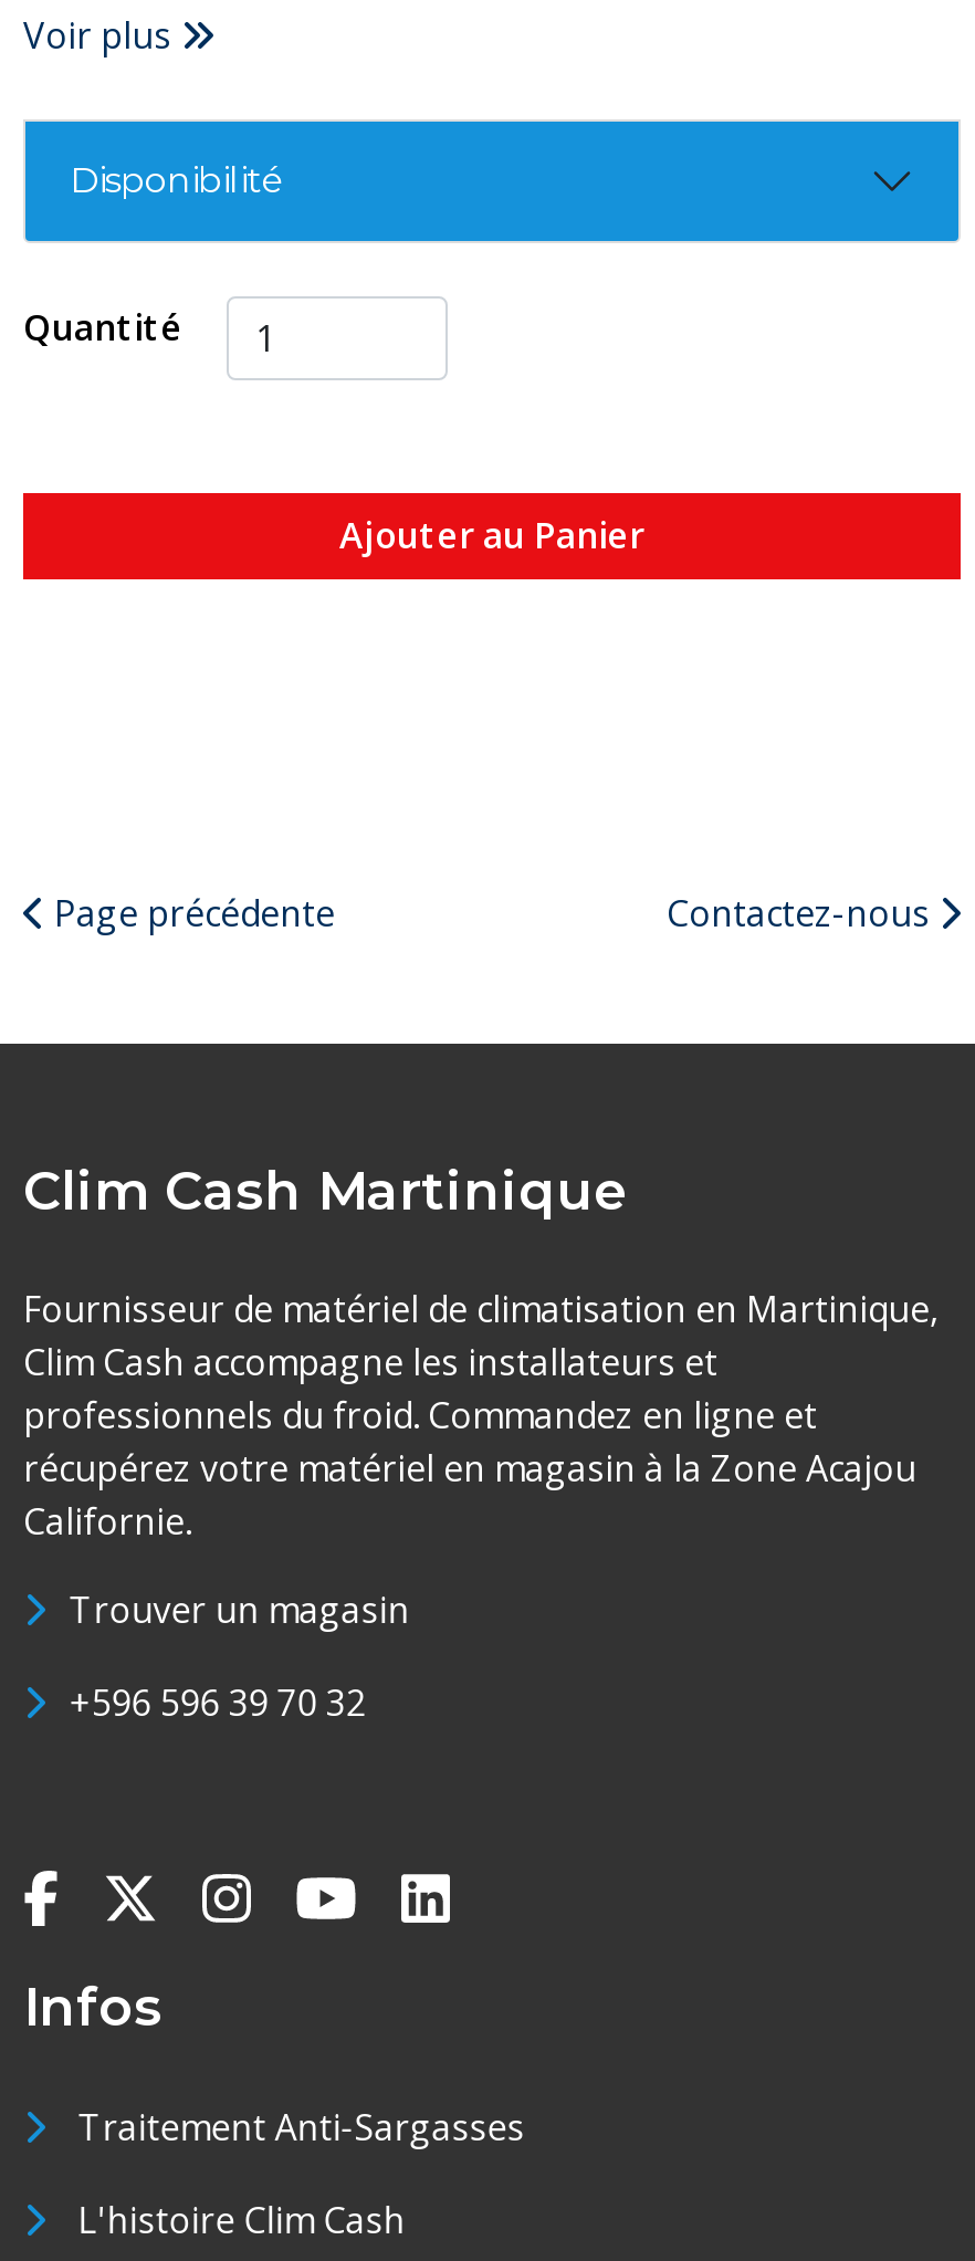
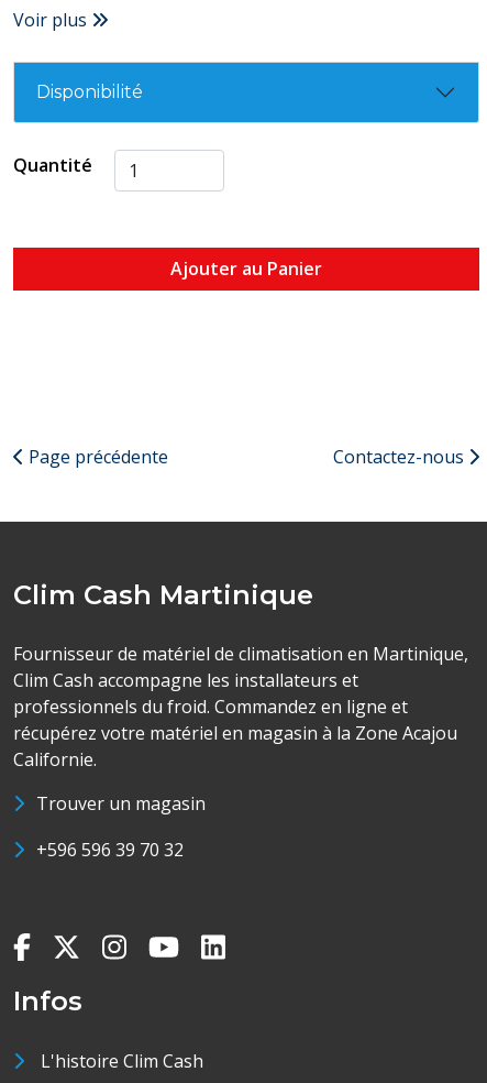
[78,2103,525,2152] Traitement Anti-Sargasses -> none

